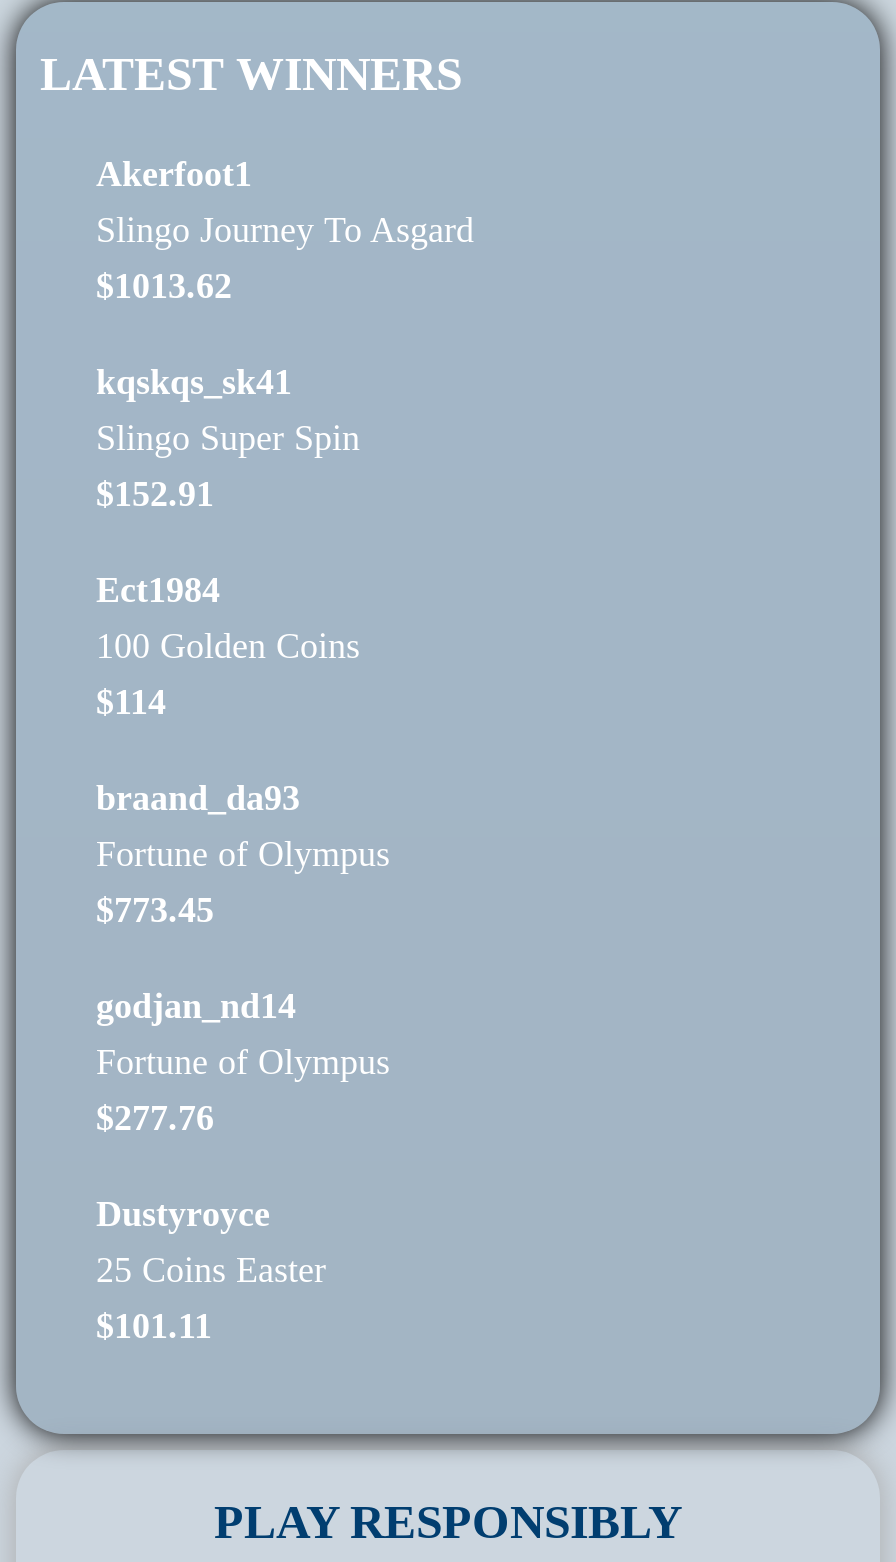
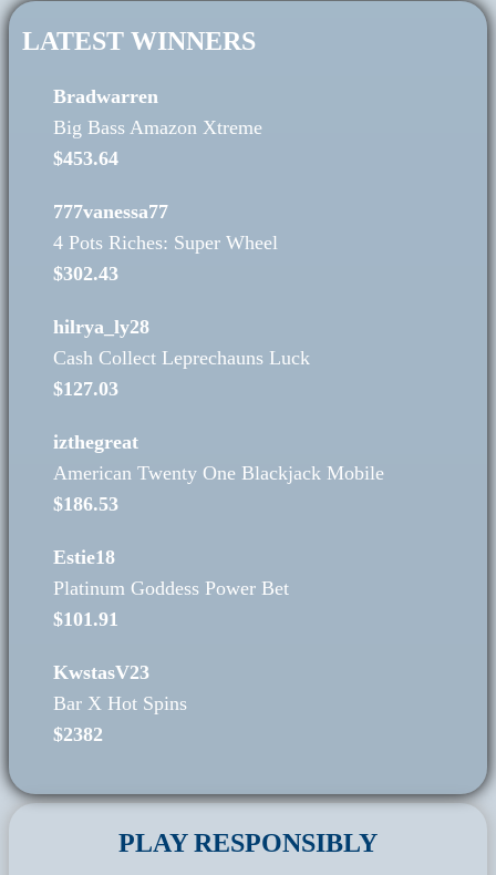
[96,154,474,306] Akerfoot1 | Slingo Journey To Asgard | $1013.62 -> [53,85,262,169] Bradwarren | Big Bass Amazon Xtreme | $453.64
[96,362,360,514] kqskqs_sk41 | Slingo Super Spin | $152.91 -> [53,200,278,285] 777vanessa77 | 4 Pots Riches: Super Wheel | $302.43
[96,570,360,722] Ect1984 | 100 Golden Coins | $114 -> [53,316,310,400] hilrya_ly28 | Cash Collect Leprechauns Luck | $127.03
[96,778,390,930] braand_da93 | Fortune of Olympus | $773.45 -> [53,431,384,515] izthegreat | American Twenty One Blackjack Mobile | $186.53
[96,986,390,1138] godjan_nd14 | Fortune of Olympus | $277.76 -> [53,546,289,630] Estie18 | Platinum Goddess Power Bet | $101.91
[96,1194,326,1346] Dustyroyce | 25 Coins Easter | $101.11 -> [53,661,187,745] KwstasV23 | Bar X Hot Spins | $2382

